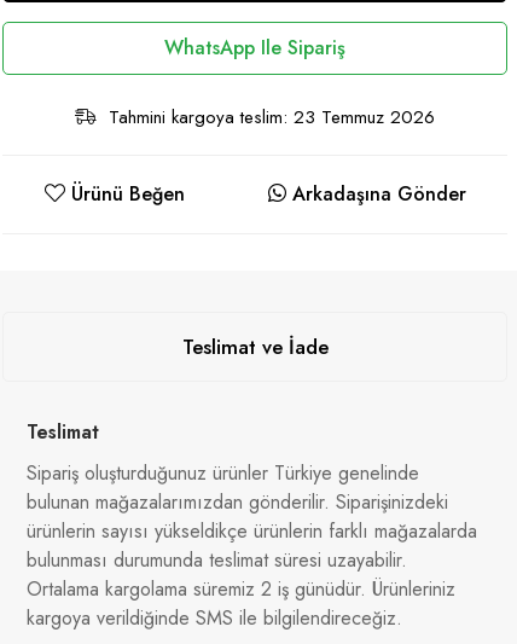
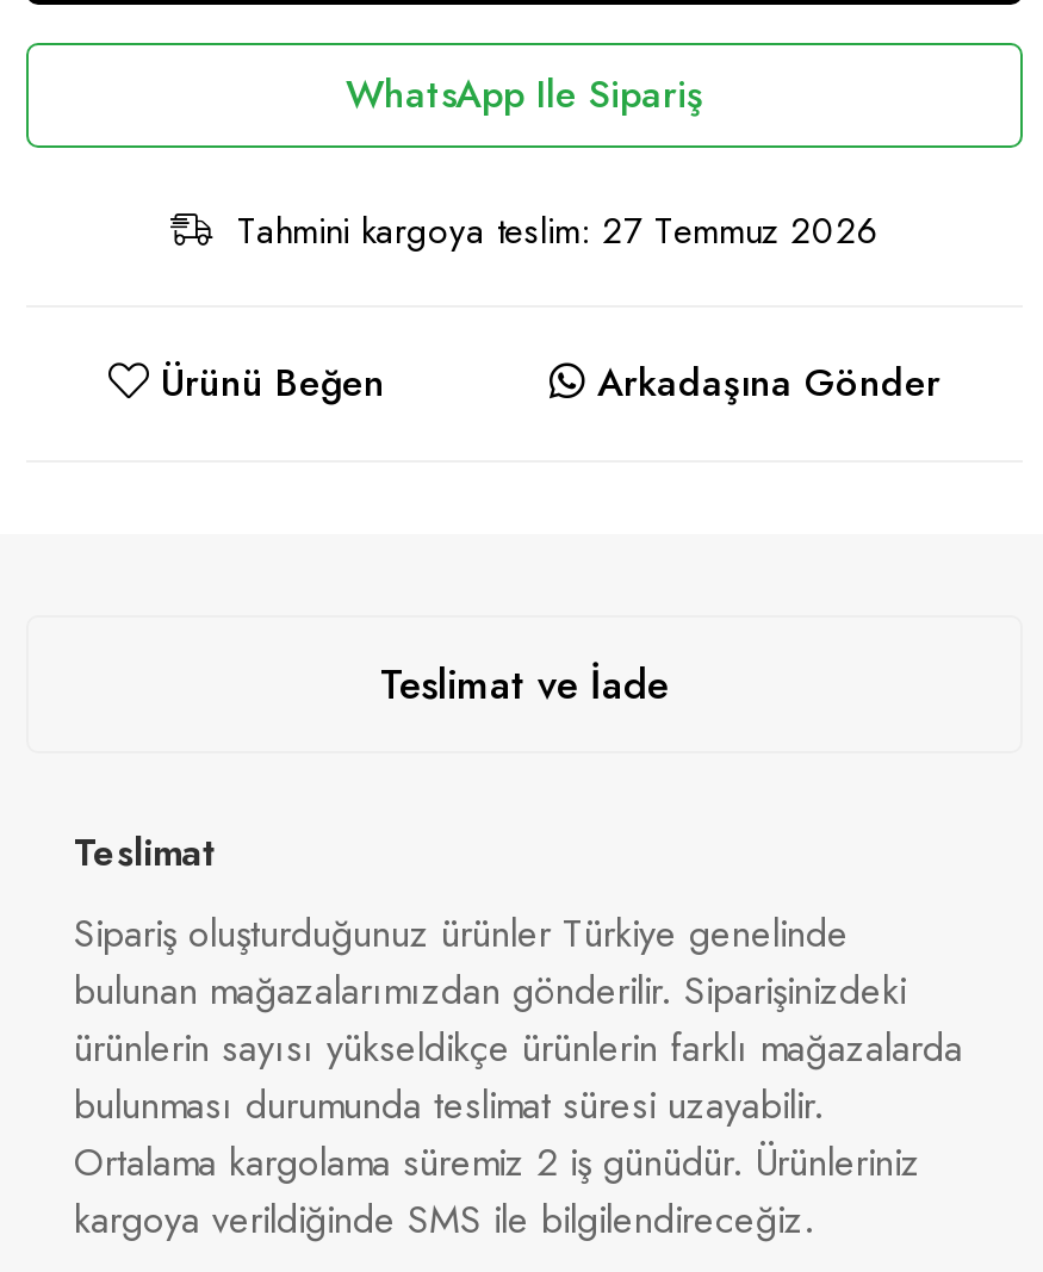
[109,104,435,131] Tahmini kargoya teslim: 23 Temmuz 2026 -> [237,206,879,258] Tahmini kargoya teslim: 27 Temmuz 2026

